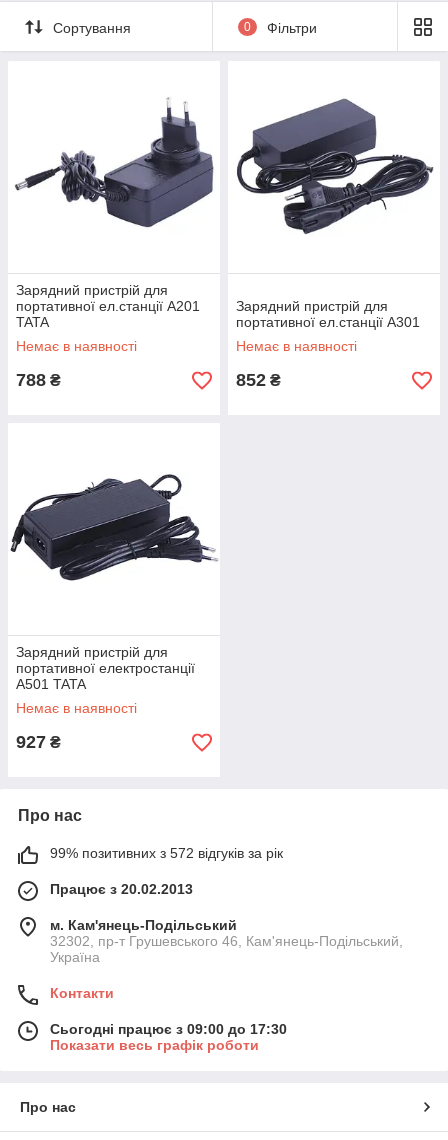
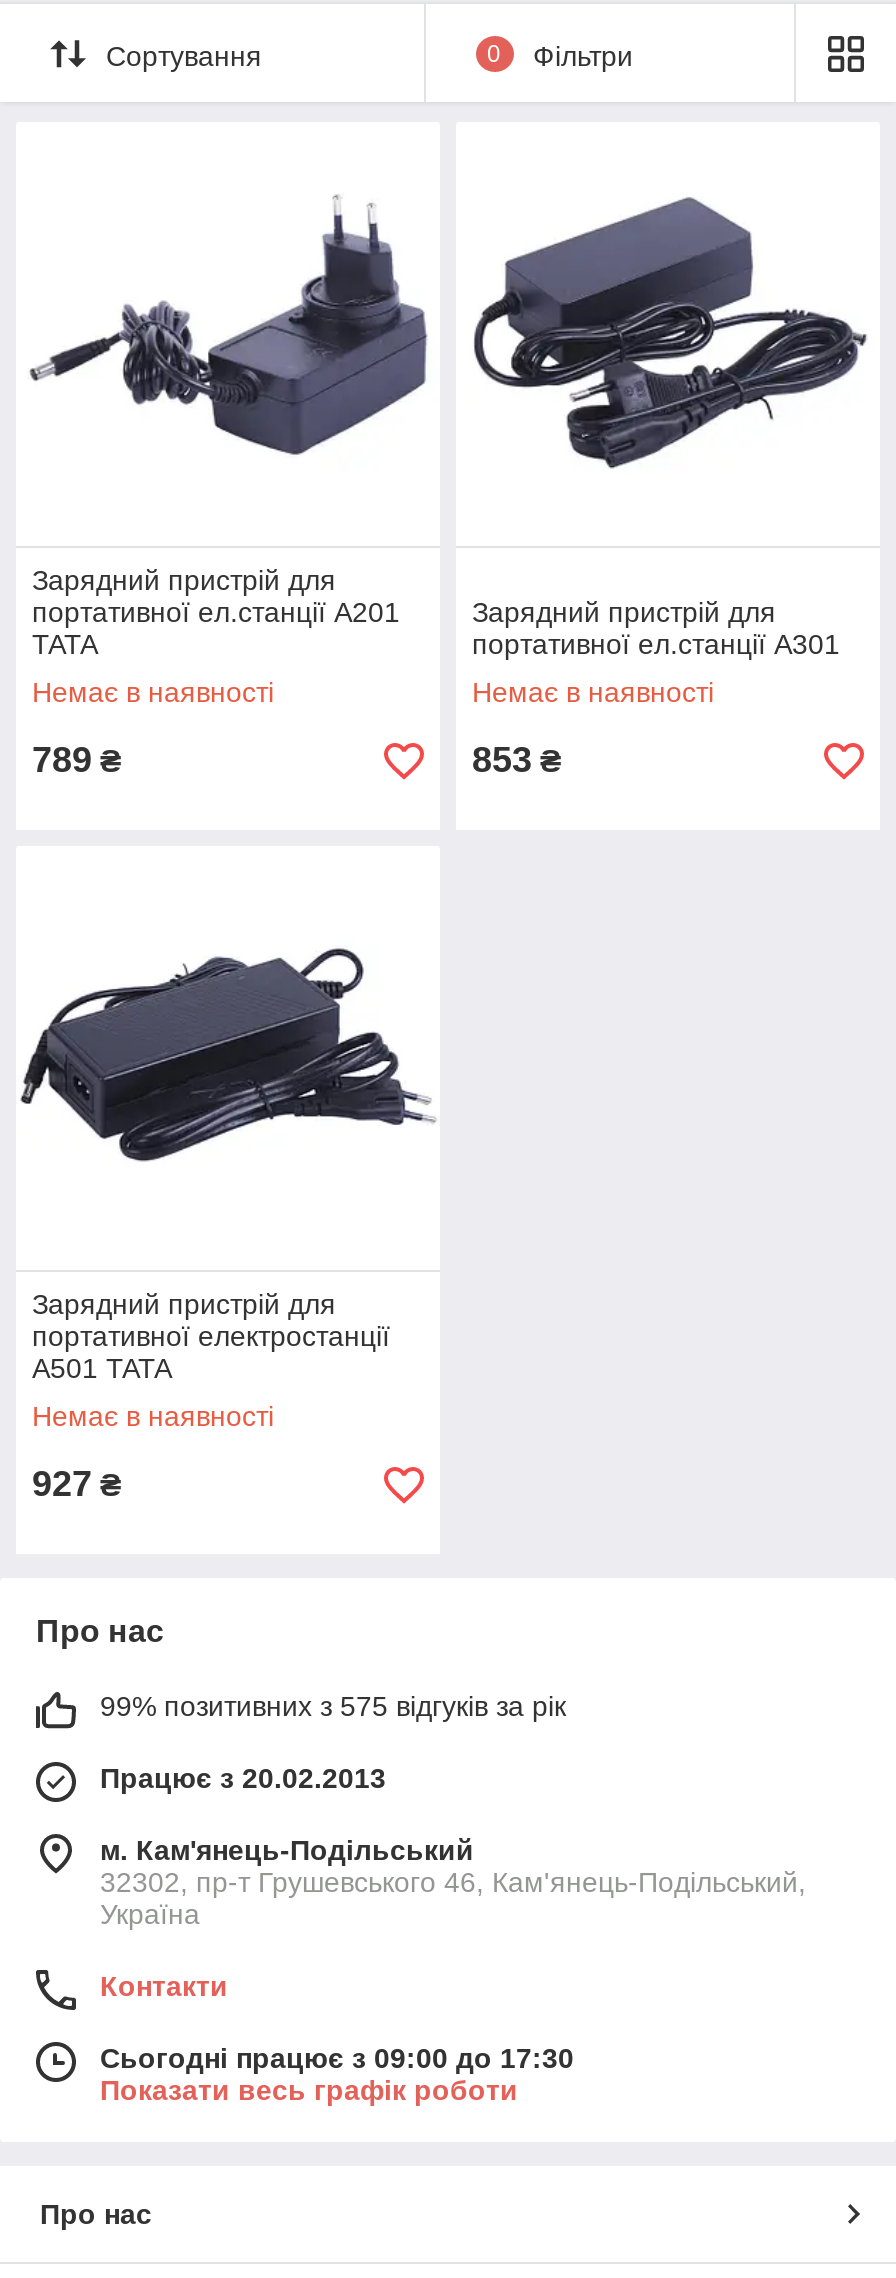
[16,370,61,390] 788 ₴ -> [32,740,122,780] 789 ₴
[236,370,281,390] 852 ₴ -> [472,740,562,780] 853 ₴
[50,845,283,861] 99% позитивних з 572 відгуків за рік -> [100,1690,566,1722] 99% позитивних з 575 відгуків за рік

